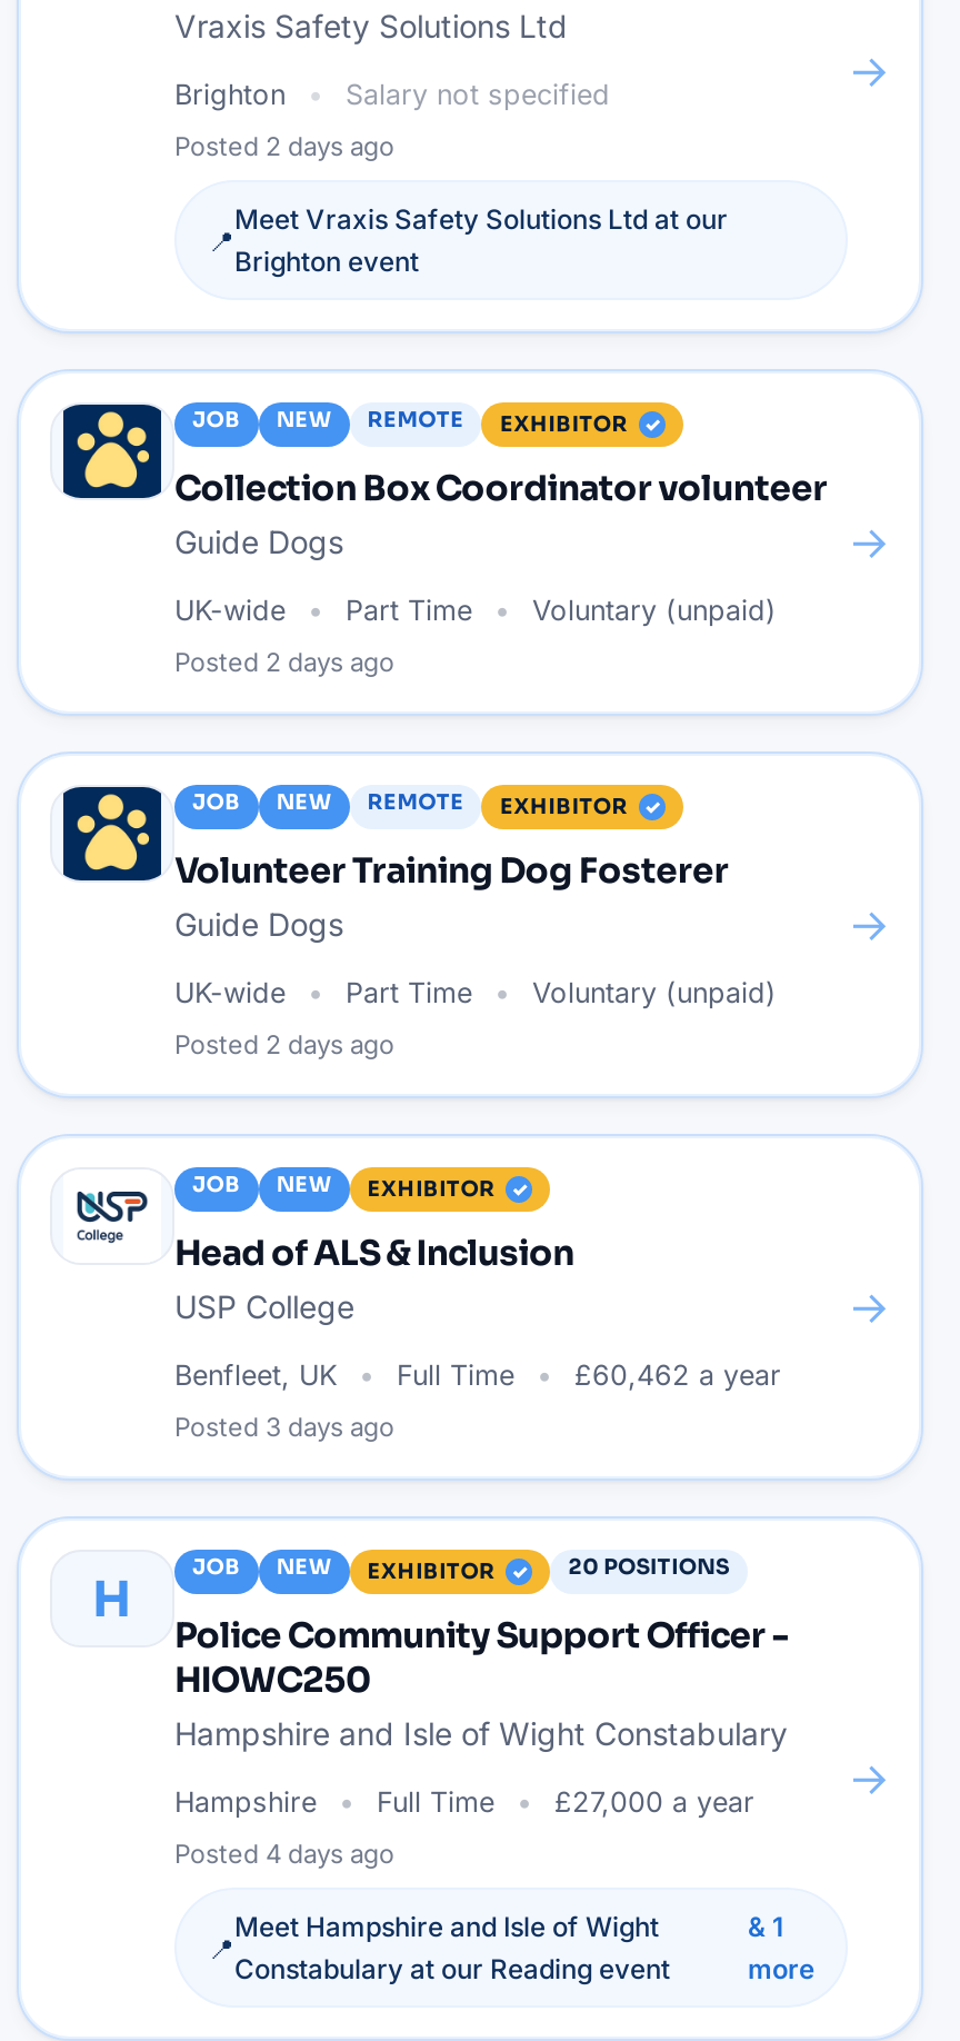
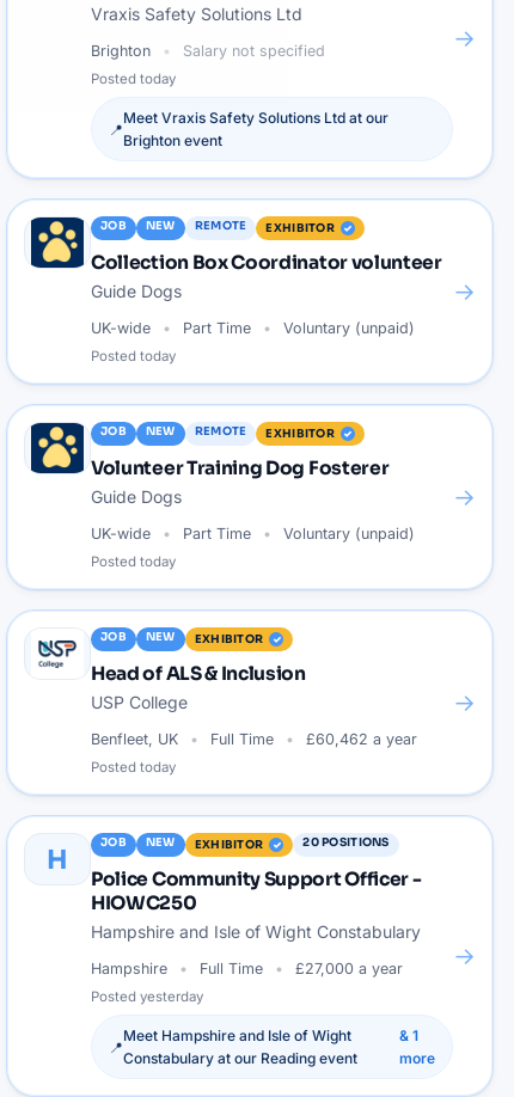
[174,132,394,163] Posted 2 days ago -> [91,71,176,88] Posted today
[174,648,394,679] Posted 2 days ago -> [91,348,176,365] Posted today
[174,1030,394,1061] Posted 2 days ago -> [91,554,176,570] Posted today
[174,1413,394,1444] Posted 3 days ago -> [91,759,176,776] Posted today
[174,1840,394,1871] Posted 4 days ago -> [91,989,203,1005] Posted yesterday

